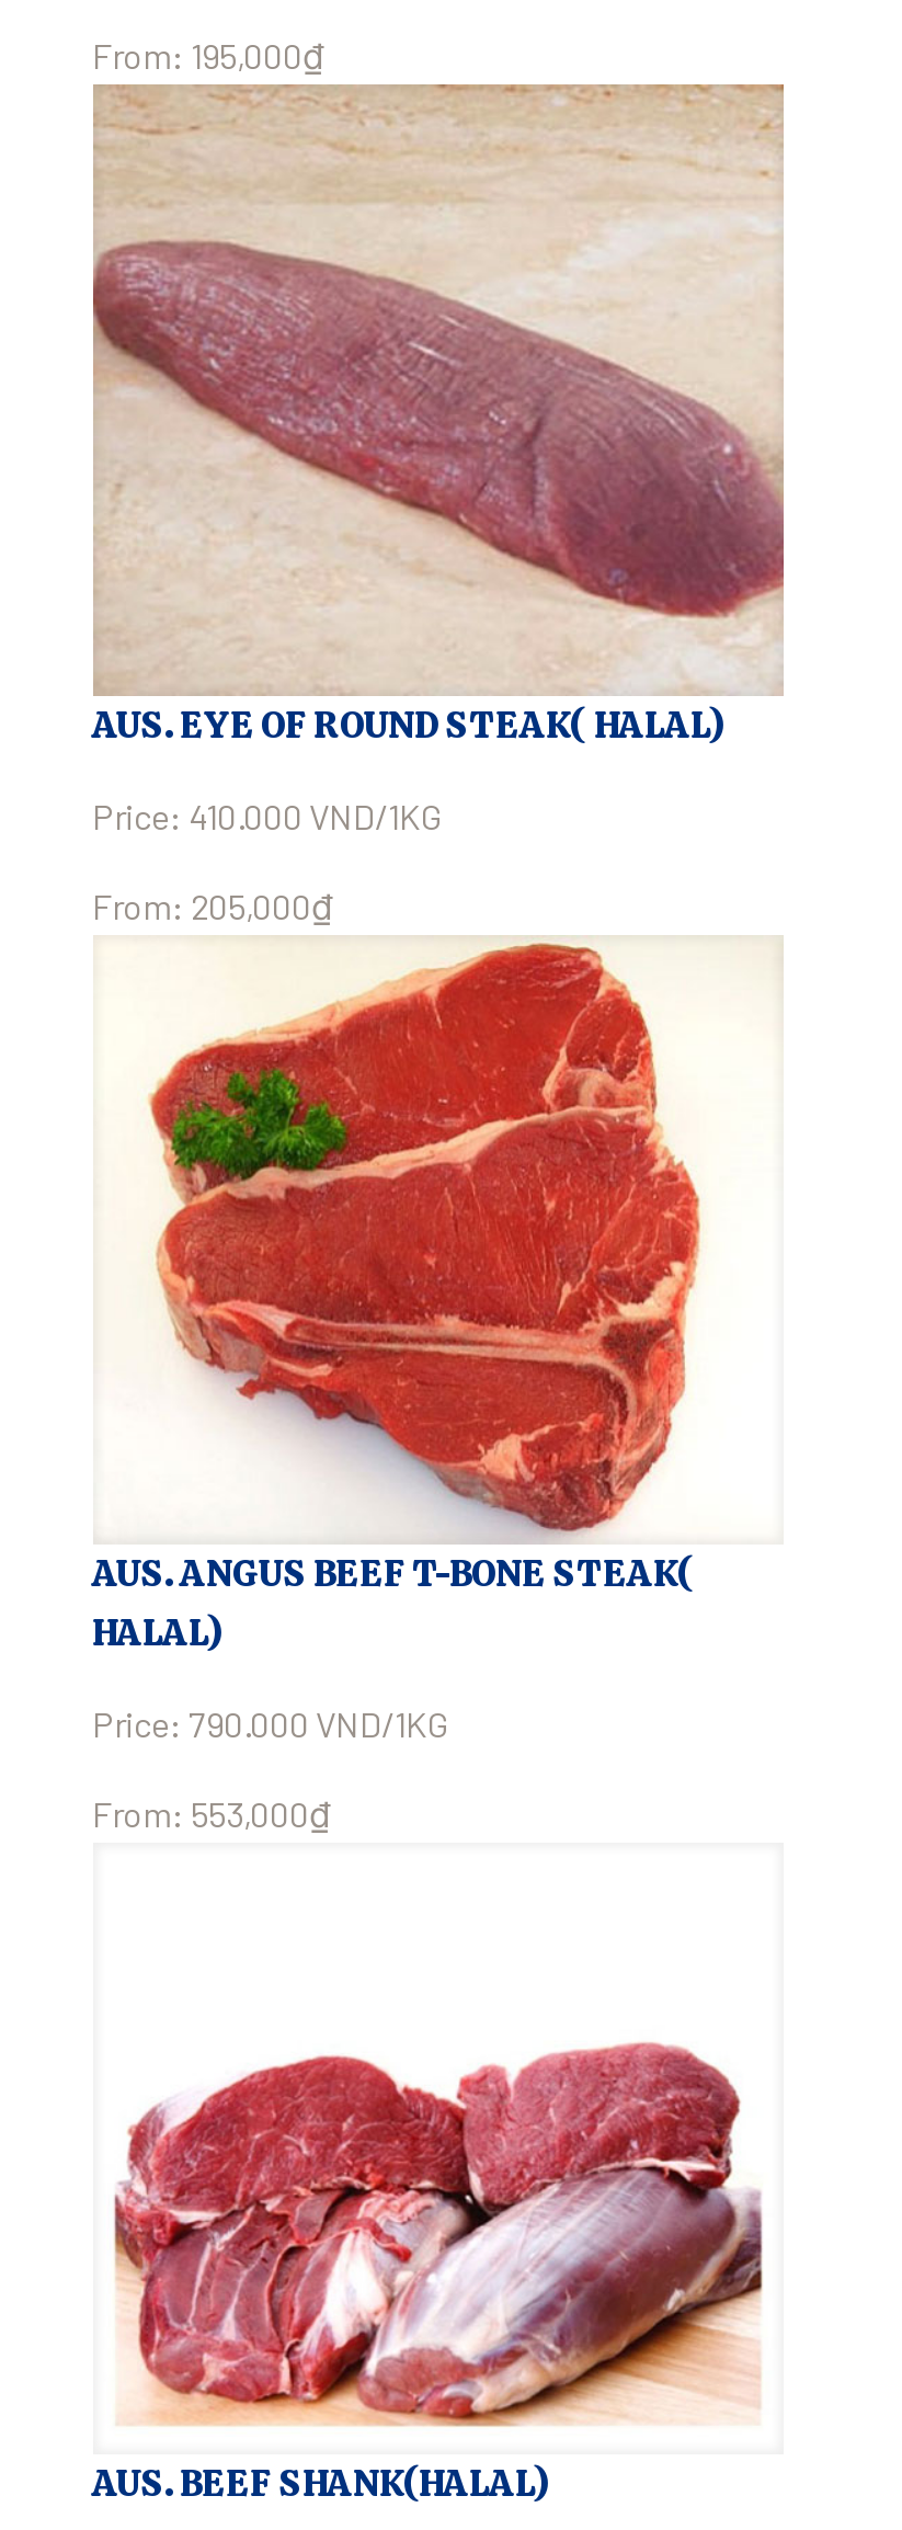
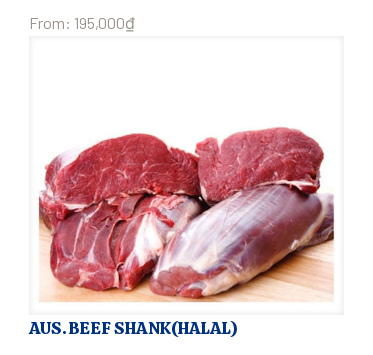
[91,82,786,925] [image] | AUS. EYE OF ROUND STEAK( HALAL) | Price: 410.000 VND/1KG | From: 205,000₫ -> none
[92,935,784,1835] [image] | AUS. ANGUS BEEF T-BONE STEAK( | HALAL) | Price: 790.000 VND/1KG | From: 553,000₫ -> none

